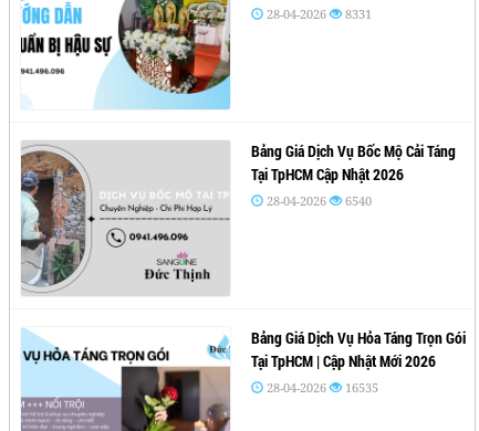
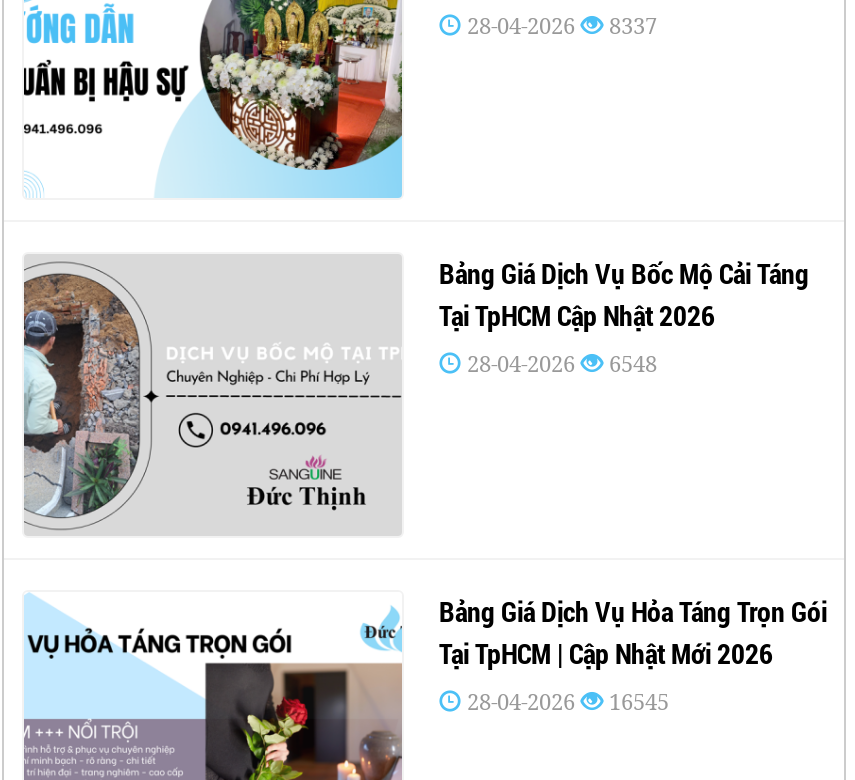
[263,5,371,22] 28-04-2026 8331 -> [461,9,657,39] 28-04-2026 8337
[263,192,371,209] 28-04-2026 6540 -> [461,347,657,377] 28-04-2026 6548
[263,379,378,395] 28-04-2026 16535 -> [461,686,669,716] 28-04-2026 16545

